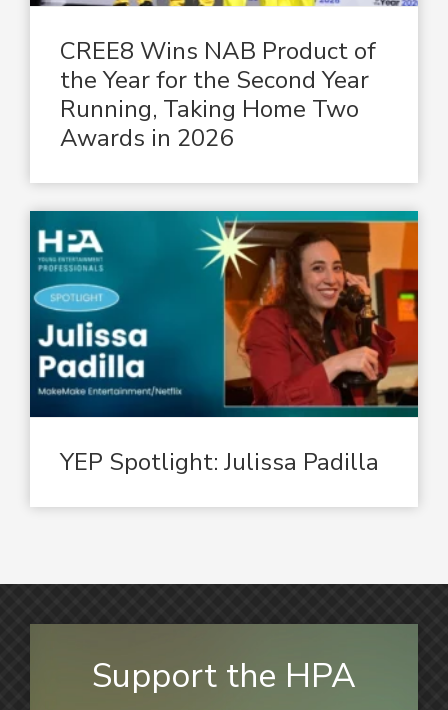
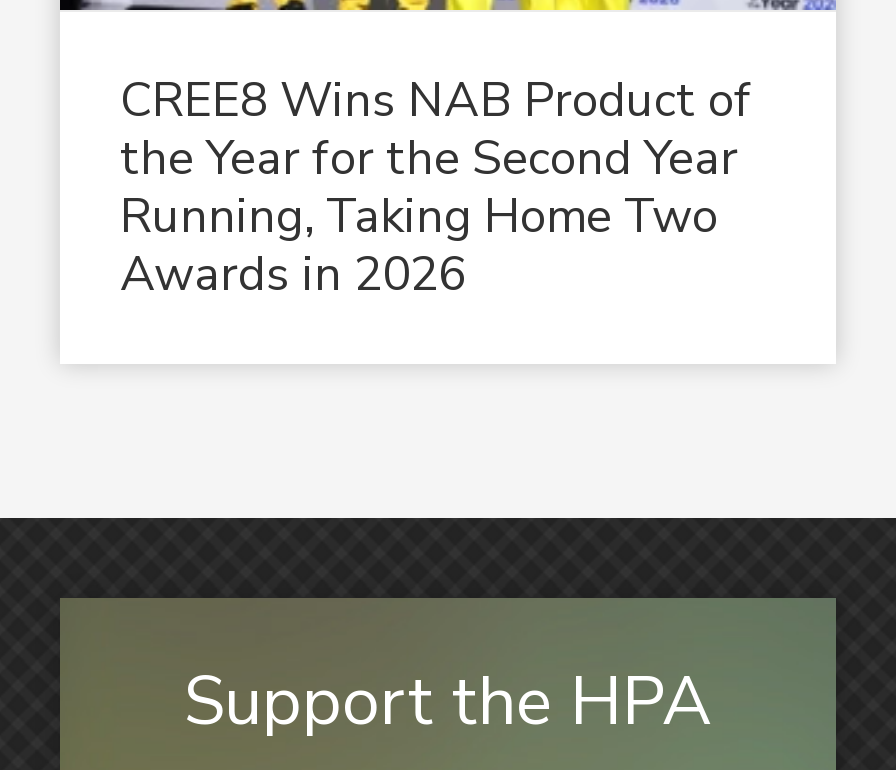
[29,209,419,478] [image] | YEP Spotlight: Julissa Padilla -> none

